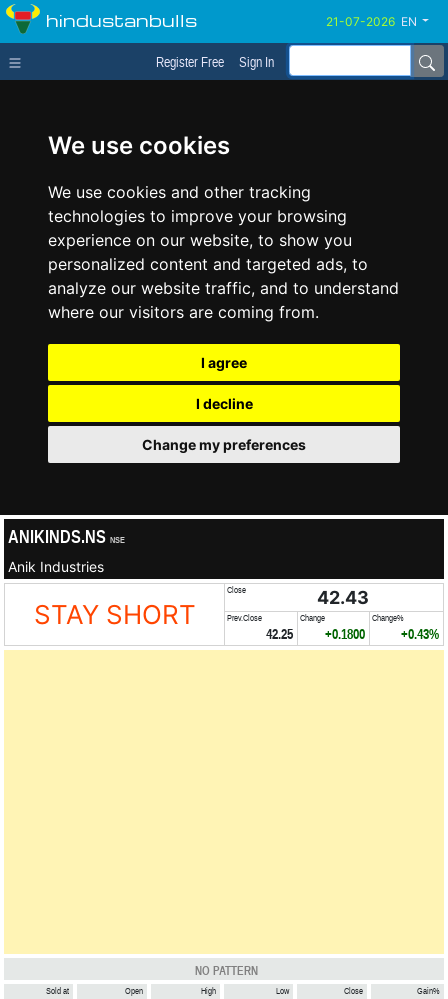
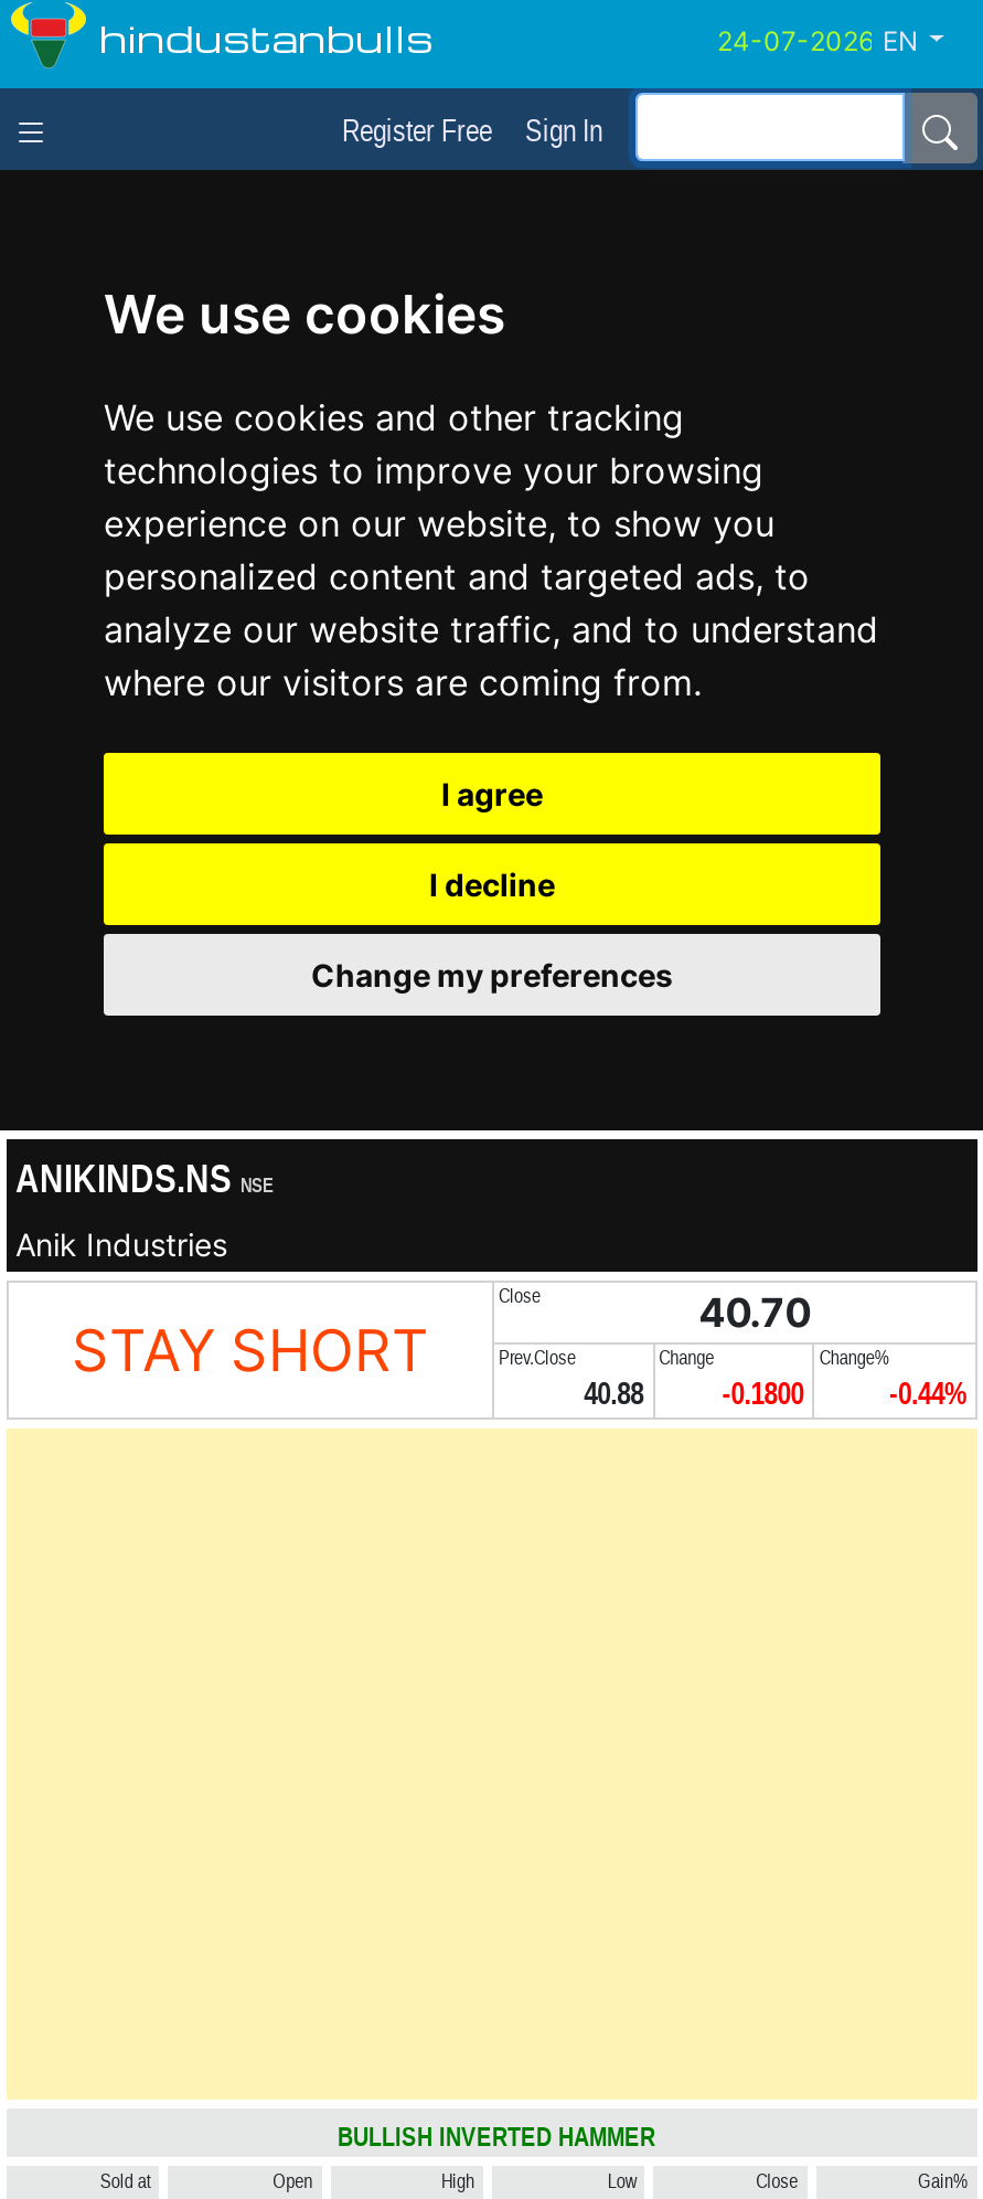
[317,587,369,608] 42.43 -> [699,1289,811,1336] 40.70
[266,626,293,642] 42.25 -> [584,1375,643,1411] 40.88
[325,626,365,642] +0.1800 -> [722,1375,804,1411] -0.1800
[401,626,439,642] +0.43% -> [889,1375,966,1411] -0.44%
[194,964,257,978] NO PATTERN -> [338,2122,655,2153] BULLISH INVERTED HAMMER

